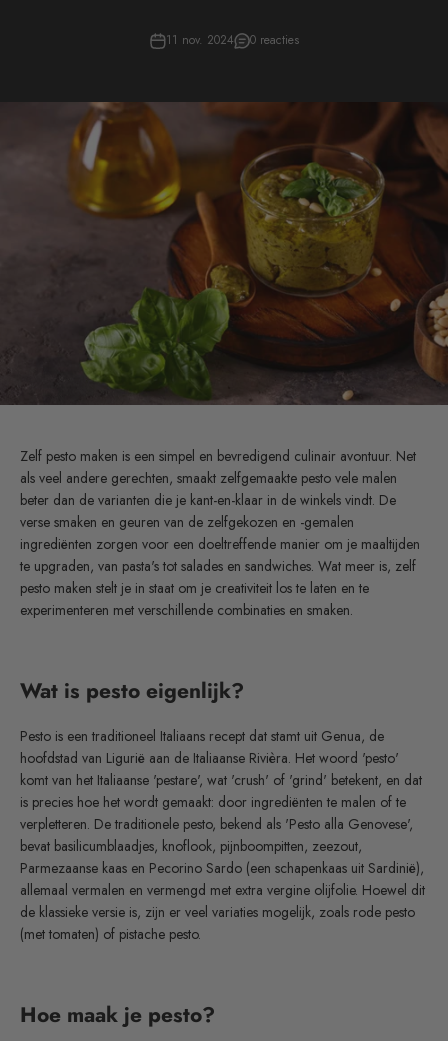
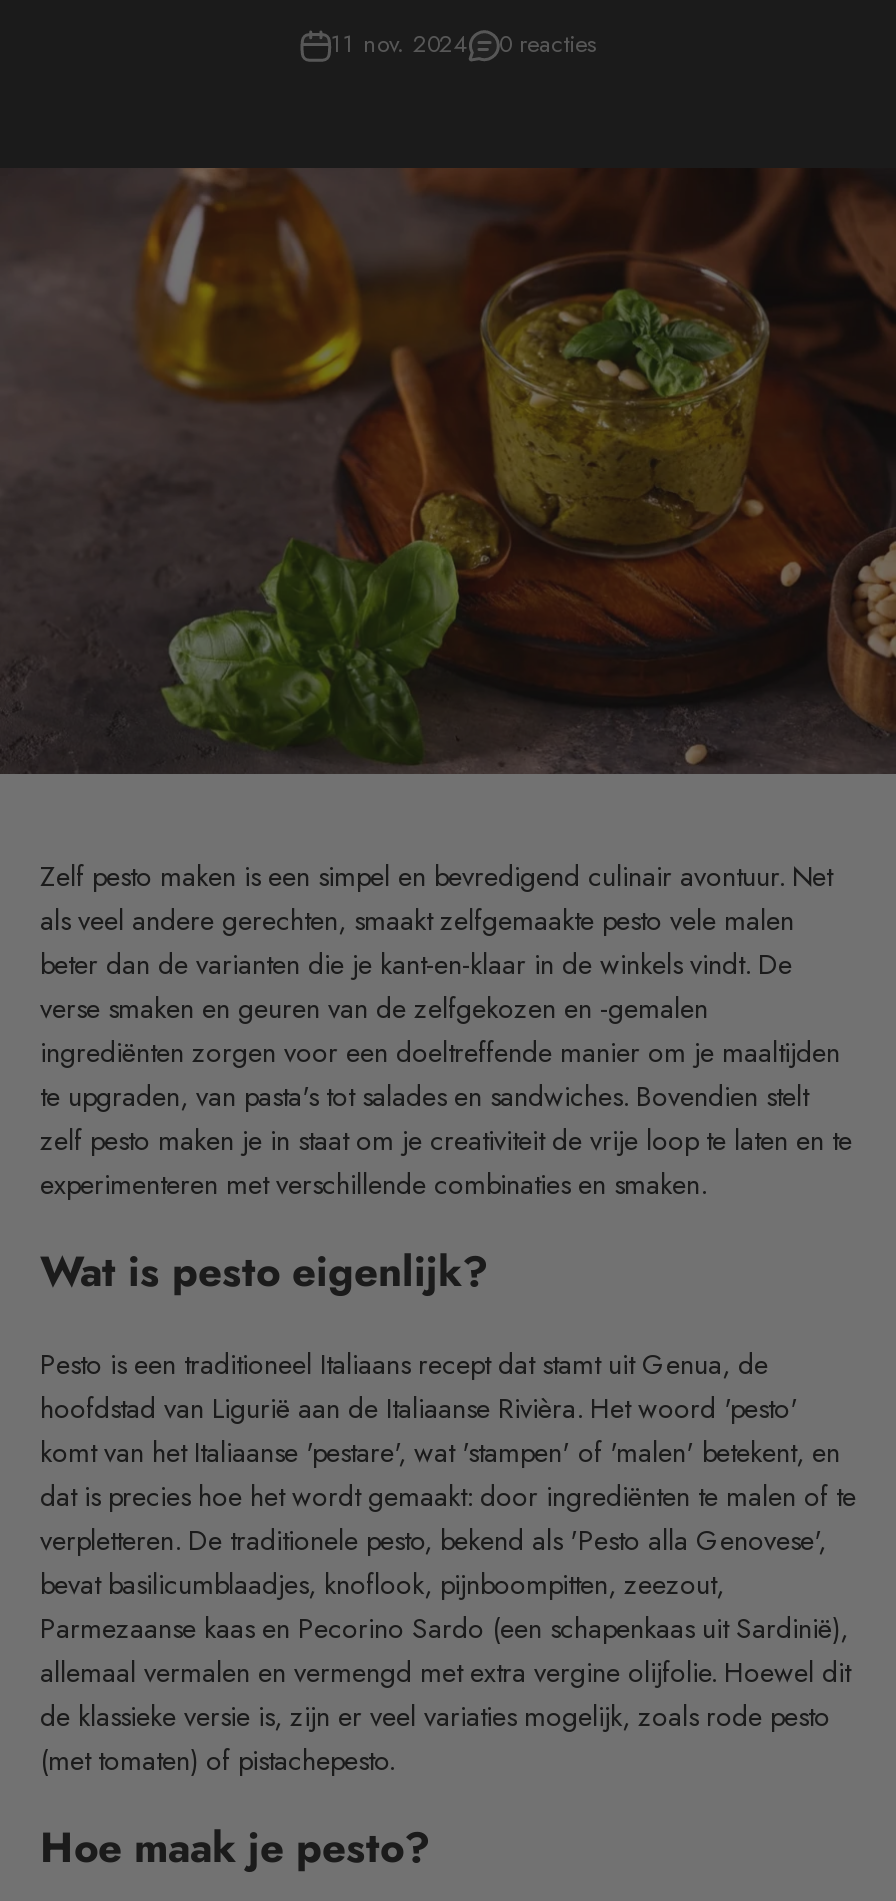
[20,556,416,598] te upgraden, van pasta's tot salades en sandwiches. Wat meer is, zelf | pesto maken stelt je in staat om je creativiteit los te laten en te -> [40,1076,852,1160] te upgraden, van pasta's tot salades en sandwiches. Bovendien stelt | zelf pesto maken je in staat om je creativiteit de vrije loop te laten en te
[20,770,422,812] komt van het Italiaanse 'pestare', wat 'crush' of 'grind' betekent, en dat | is precies hoe het wordt gemaakt: door ingrediënten te malen of te -> [40,1432,856,1516] komt van het Italiaanse 'pestare', wat 'stampen' of 'malen' betekent, en | dat is precies hoe het wordt gemaakt: door ingrediënten te malen of te
[20,924,201,944] (met tomaten) of pistache pesto. -> [40,1740,394,1780] (met tomaten) of pistachepesto.

